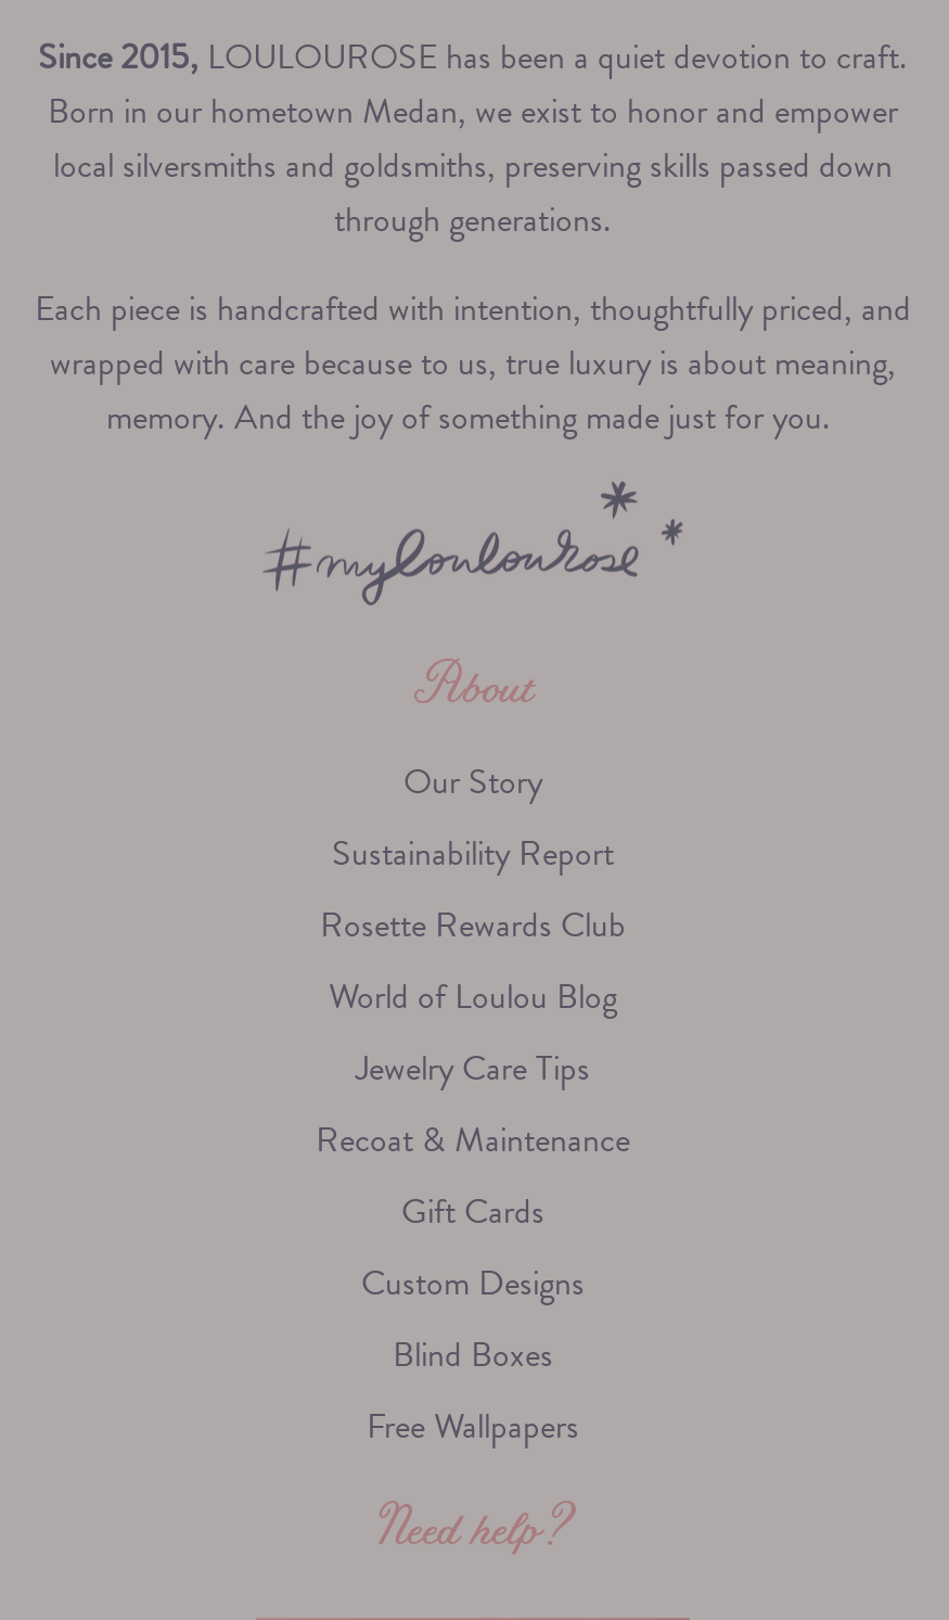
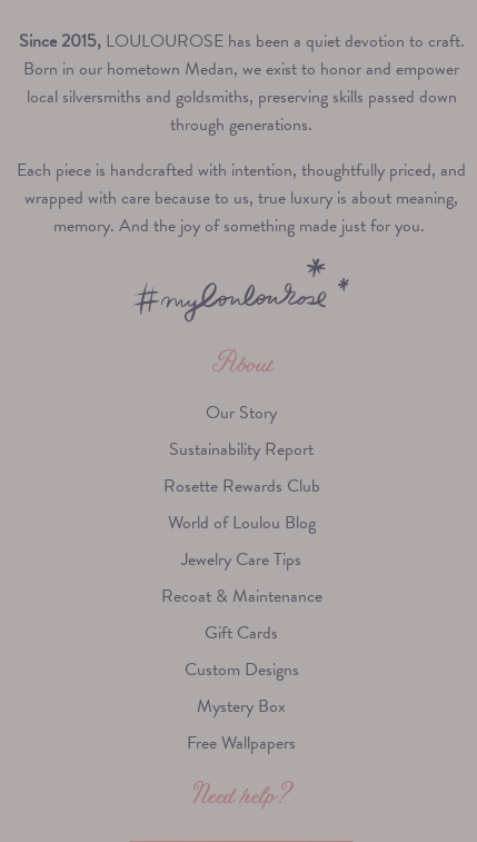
[393,1329,553,1379] Blind Boxes -> [197,693,286,718] Mystery Box

